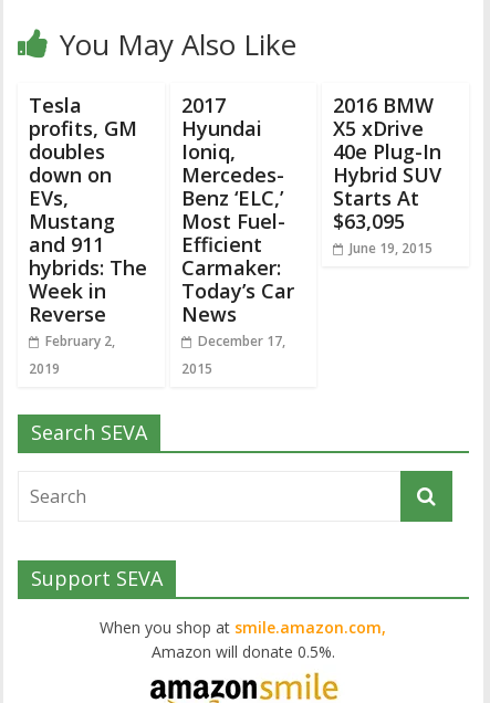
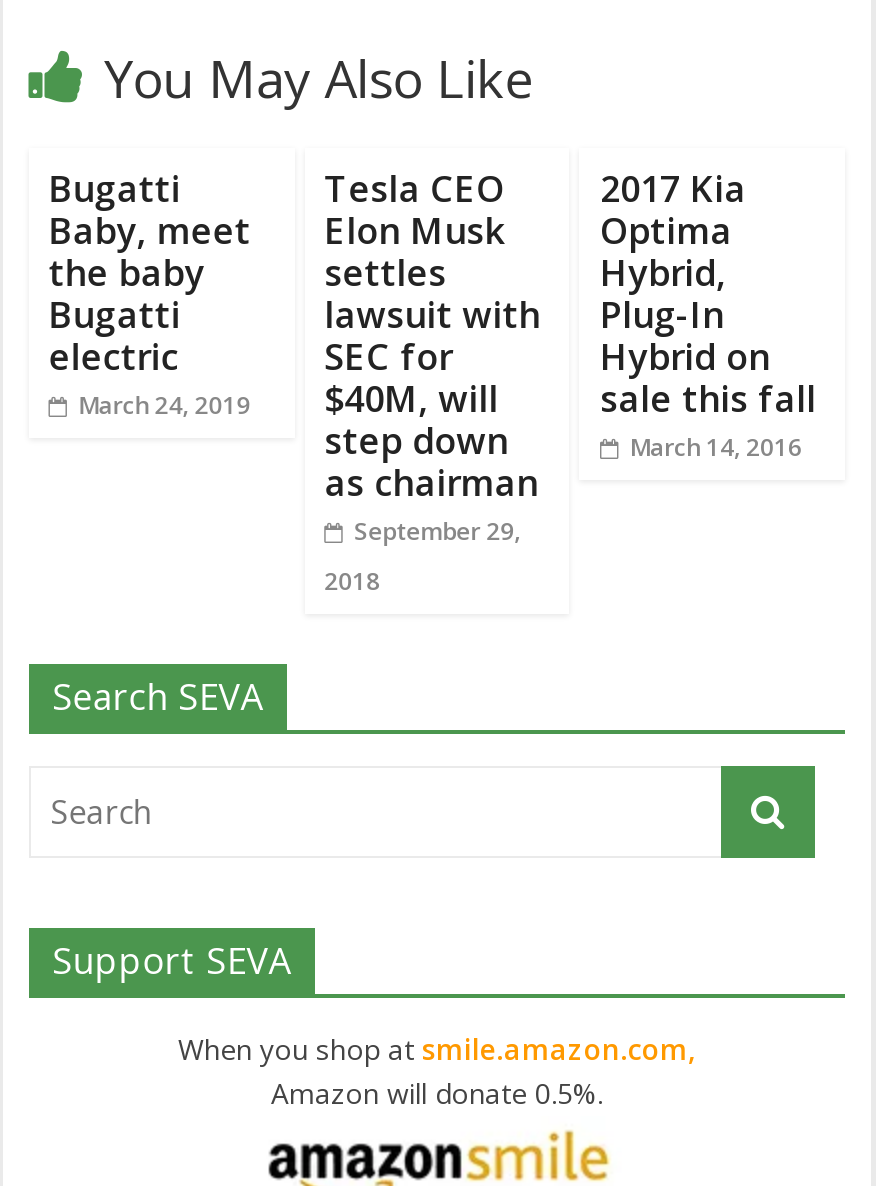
[29,92,147,378] Tesla | profits, GM | doubles | down on | EVs, | Mustang | and 911 | hybrids: The | Week in | Reverse | February 2, | 2019 -> [49,164,251,422] Bugatti | Baby, meet | the baby | Bugatti | electric | March 24, 2019
[181,92,294,378] 2017 | Hyundai | Ioniq, | Mercedes- | Benz ‘ELC,’ | Most Fuel- | Efficient | Carmaker: | Today’s Car | News | December 17, | 2015 -> [324,164,540,598] Tesla CEO | Elon Musk | settles | lawsuit with | SEC for | $40M, will | step down | as chairman | September 29, | 2018
[333,92,442,258] 2016 BMW | X5 xDrive | 40e Plug-In | Hybrid SUV | Starts At | $63,095 | June 19, 2015 -> [600,164,816,464] 2017 Kia | Optima | Hybrid, | Plug-In | Hybrid on | sale this fall | March 14, 2016

